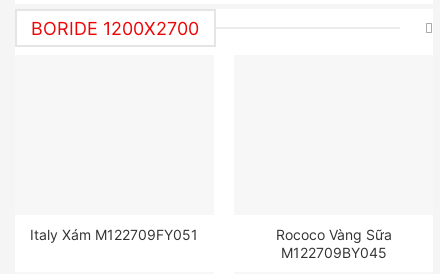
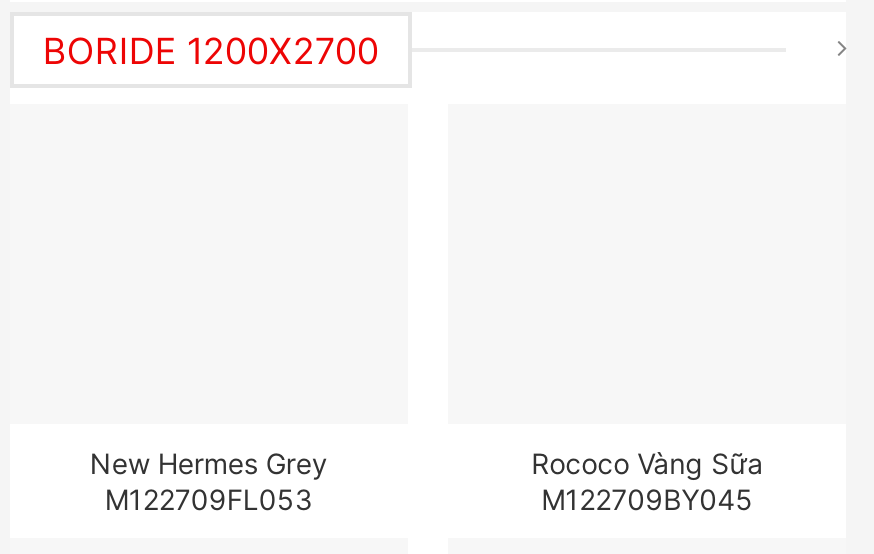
[30,226,198,243] Italy Xám M122709FY051 -> [90,445,328,515] New Hermes Grey | M122709FL053

